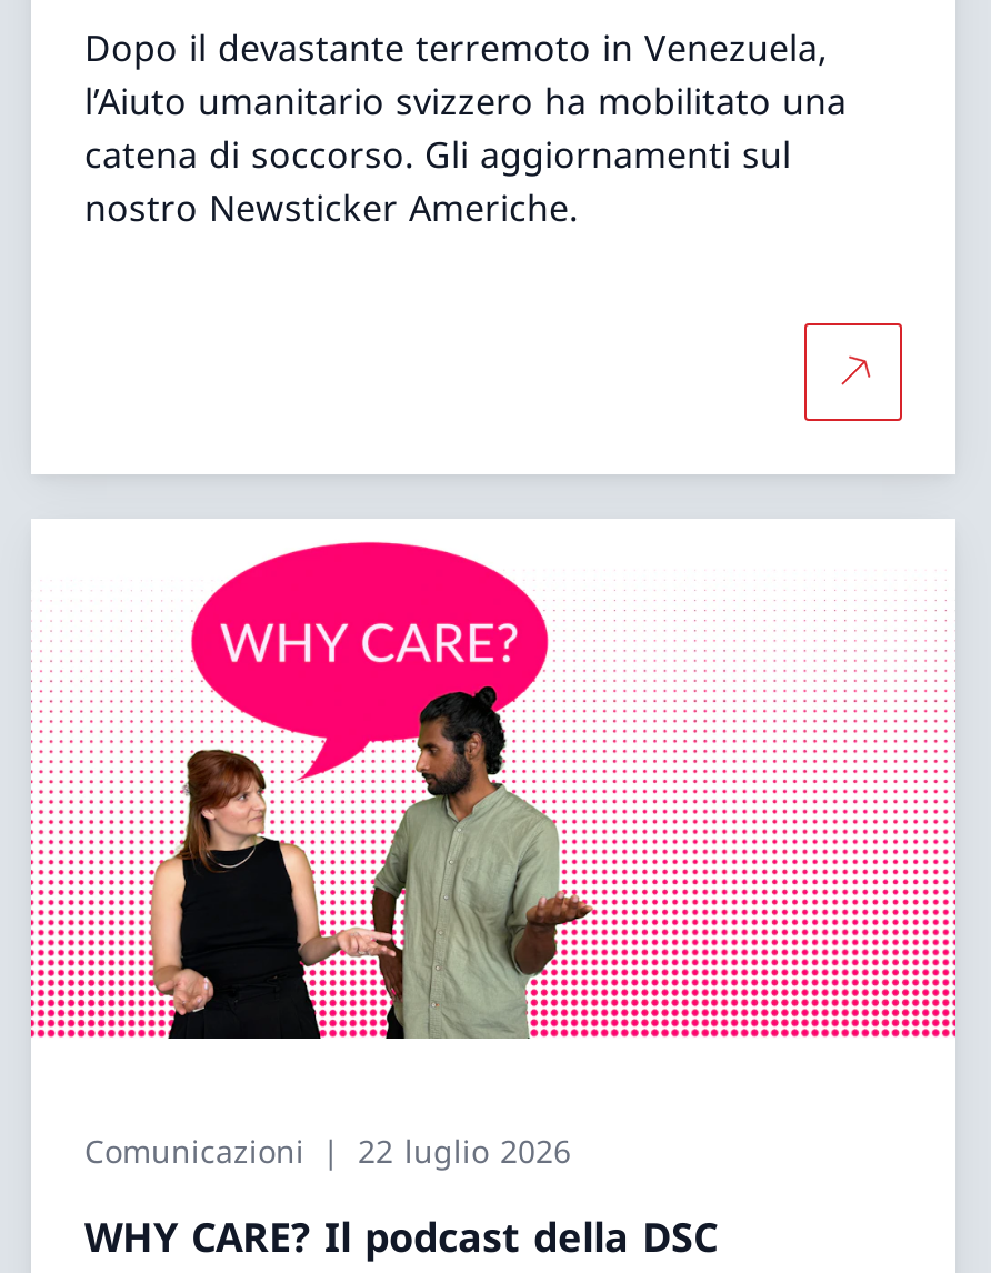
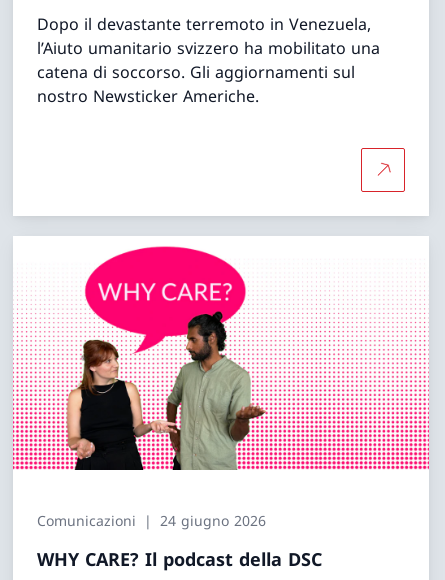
[84,1129,571,1171] Comunicazioni 22 luglio 2026 -> [37,511,266,530] Comunicazioni 24 giugno 2026

